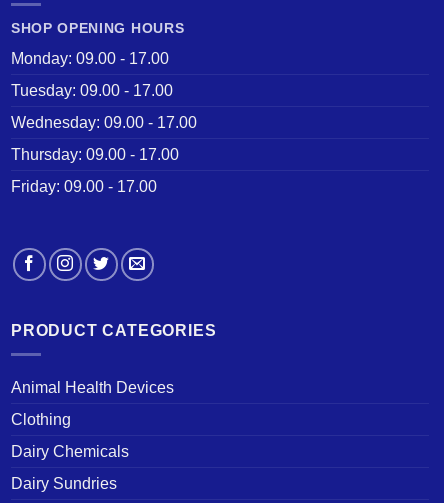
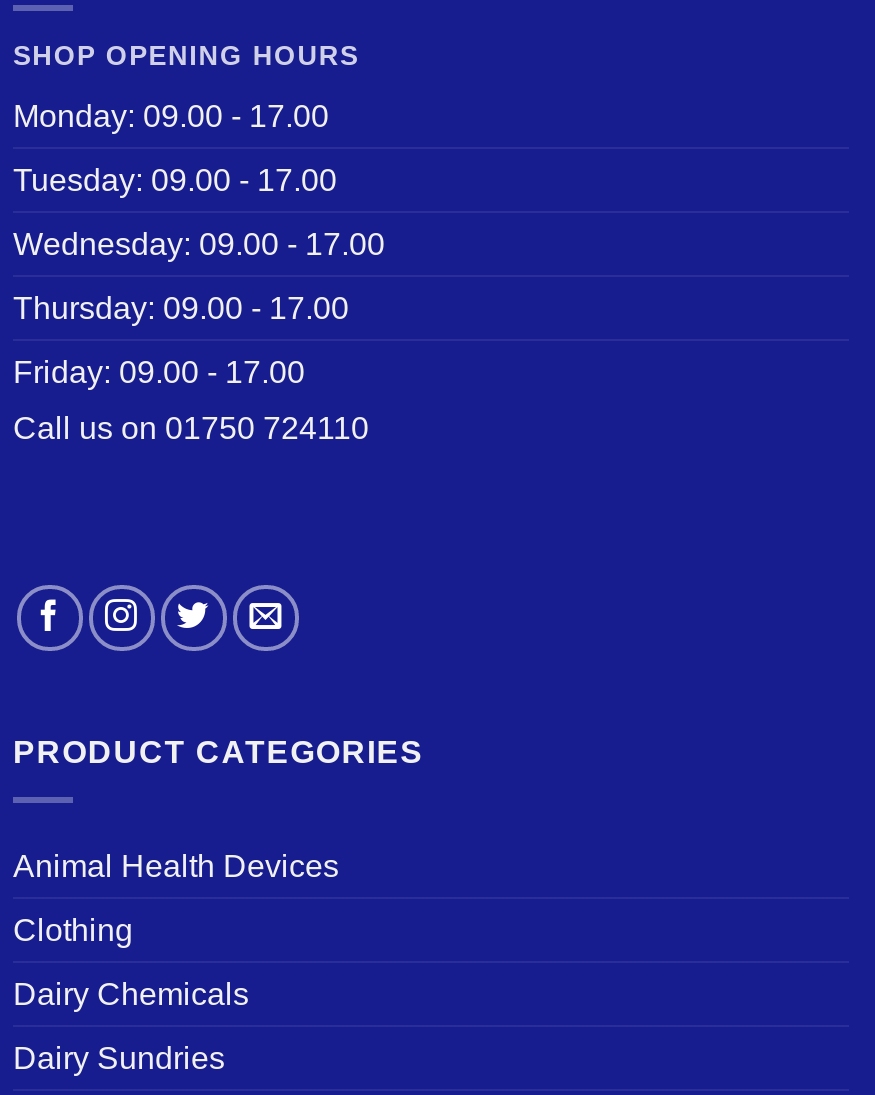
none -> [13,411,369,445] Call us on 01750 724110

